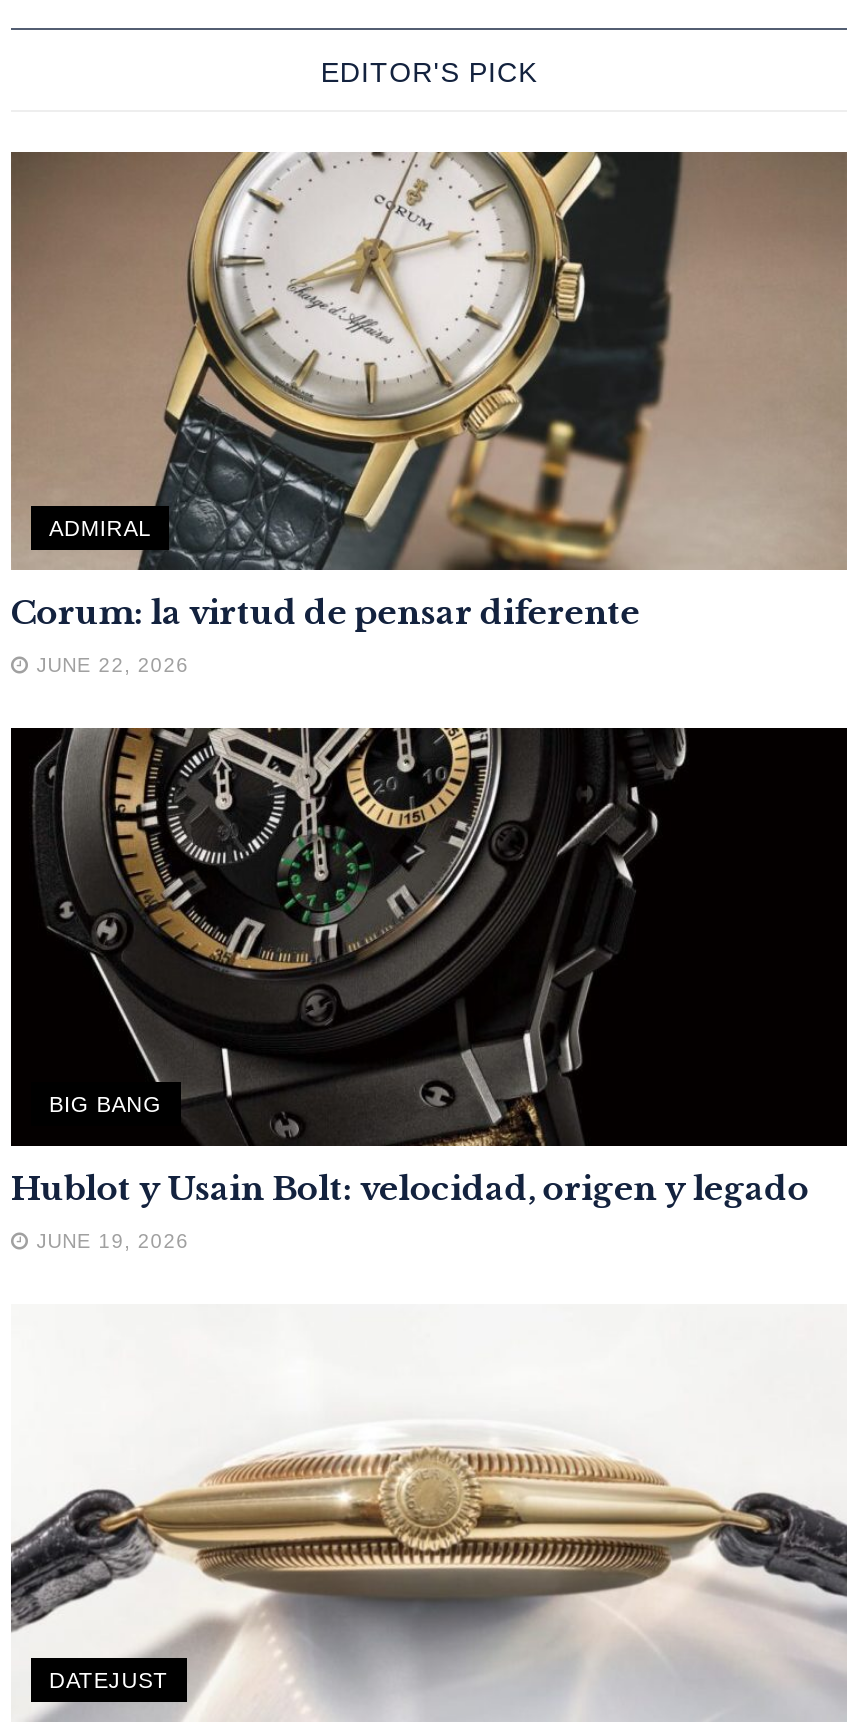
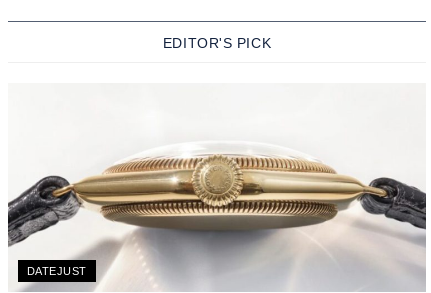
[9,149,849,676] [image] | ADMIRAL | Corum: la virtud de pensar diferente | JUNE 22, 2026 -> none
[9,725,849,1252] [image] | BIG BANG | Hublot y Usain Bolt: velocidad, origen y legado | JUNE 19, 2026 -> none

